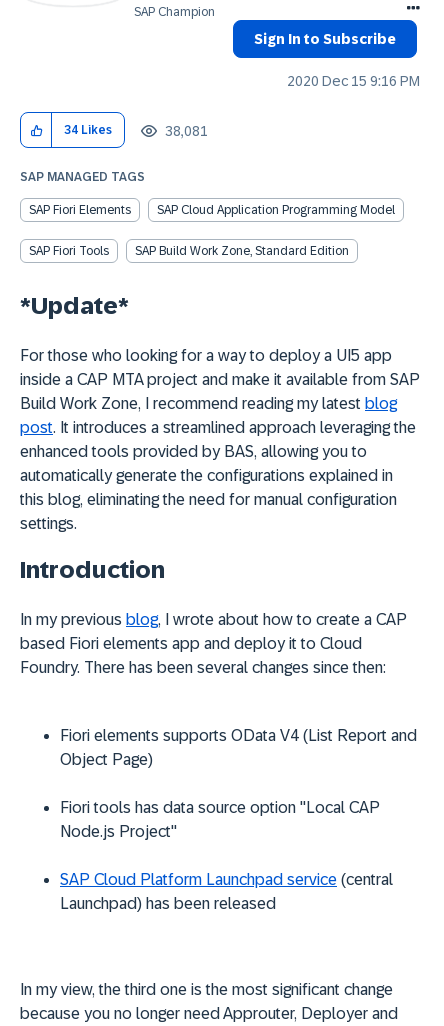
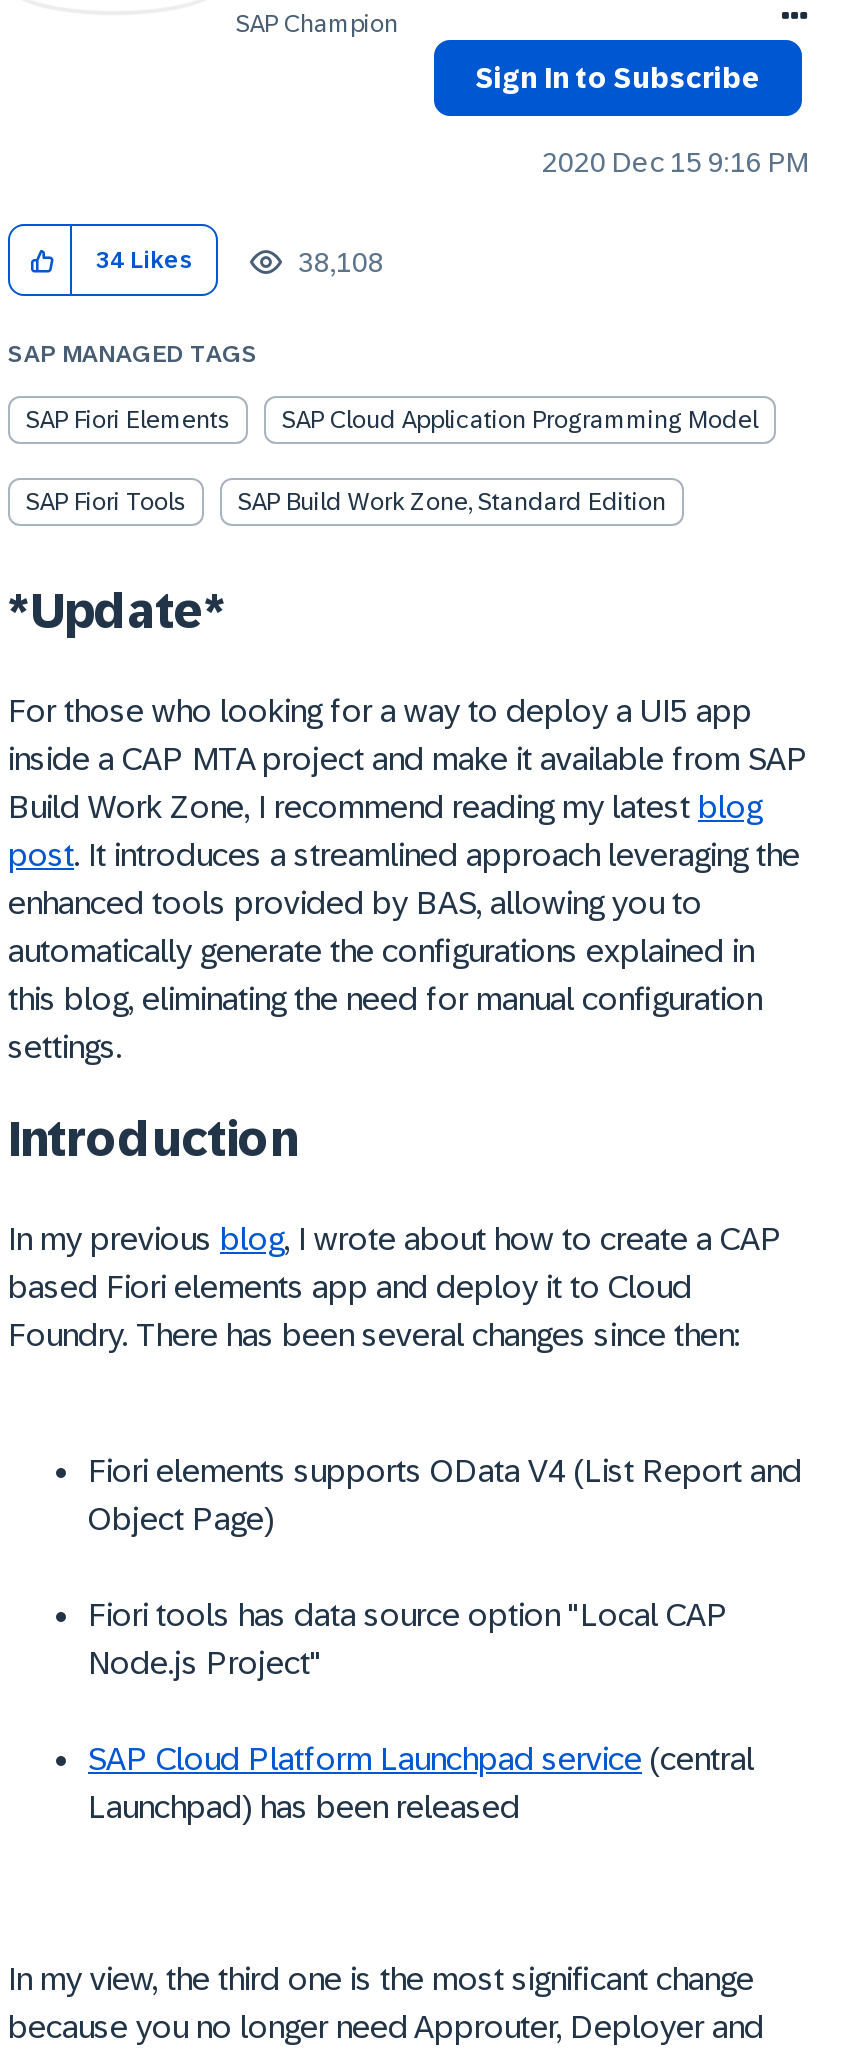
[165,123,208,139] 38,081 -> [298,246,384,278] 38,108

